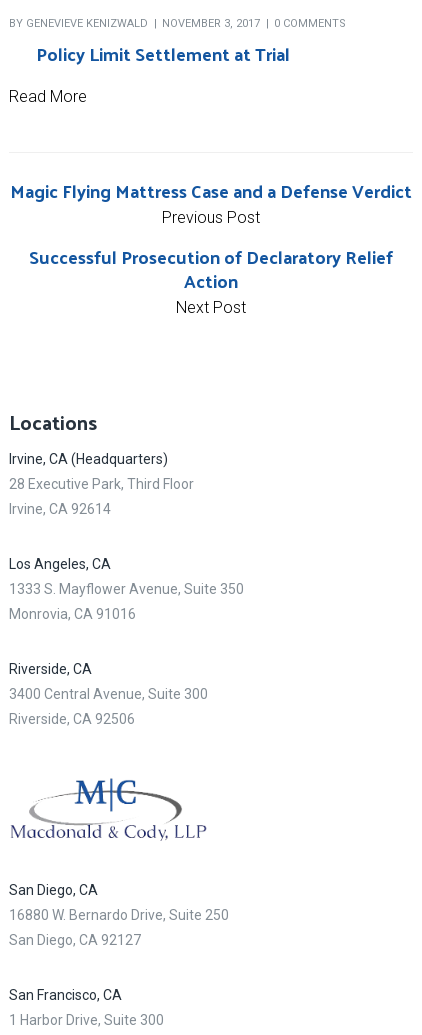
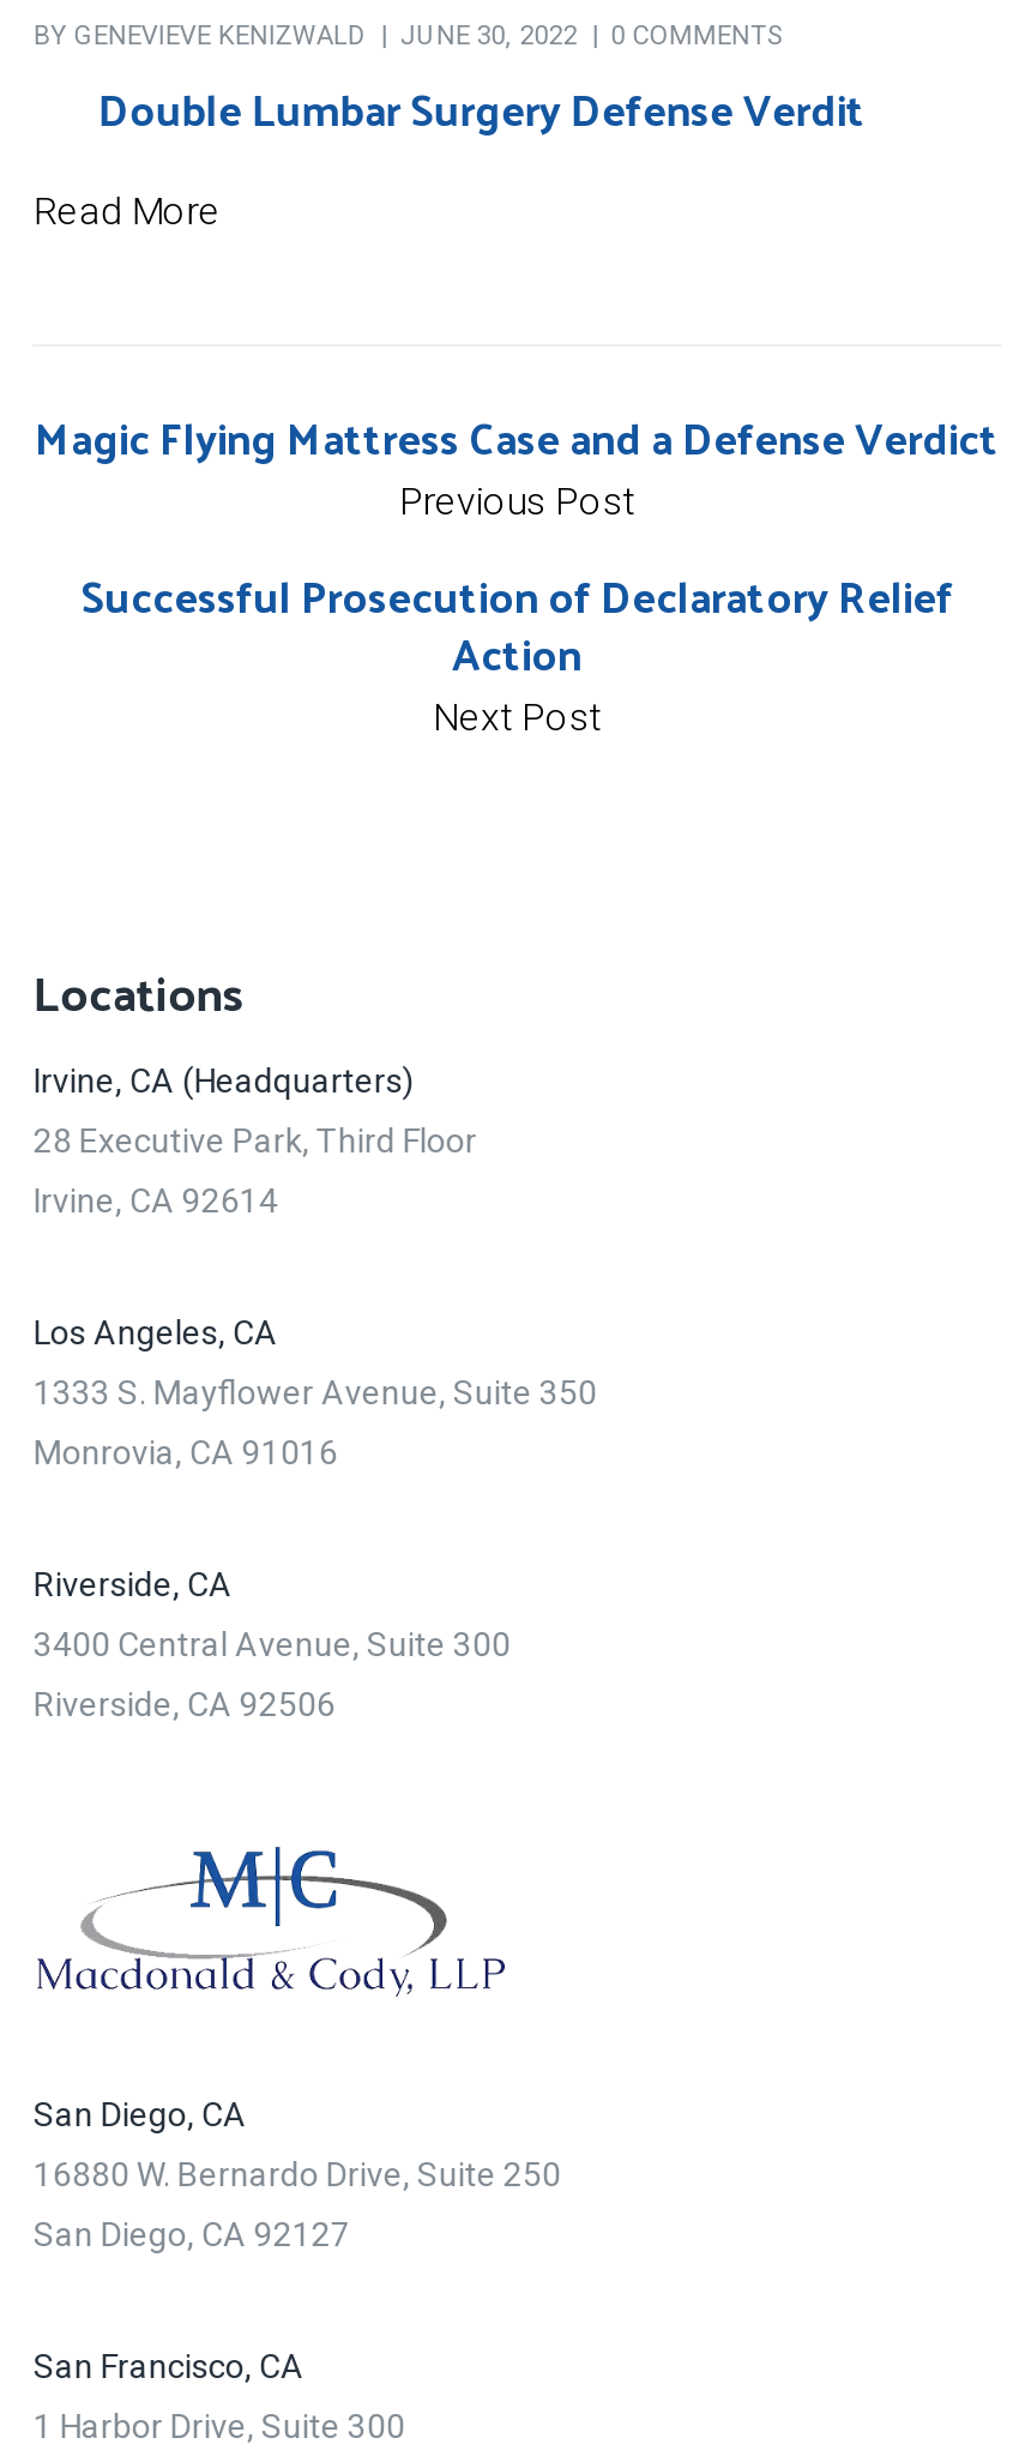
[9,17,346,30] BY GENEVIEVE KENIZWALD NOVEMBER 3, 2017 0 COMMENTS -> [33,20,784,52] BY GENEVIEVE KENIZWALD JUNE 30, 2022 0 COMMENTS
[36,37,290,70] Policy Limit Settlement at Trial -> [98,68,865,148] Double Lumbar Surgery Defense Verdit

